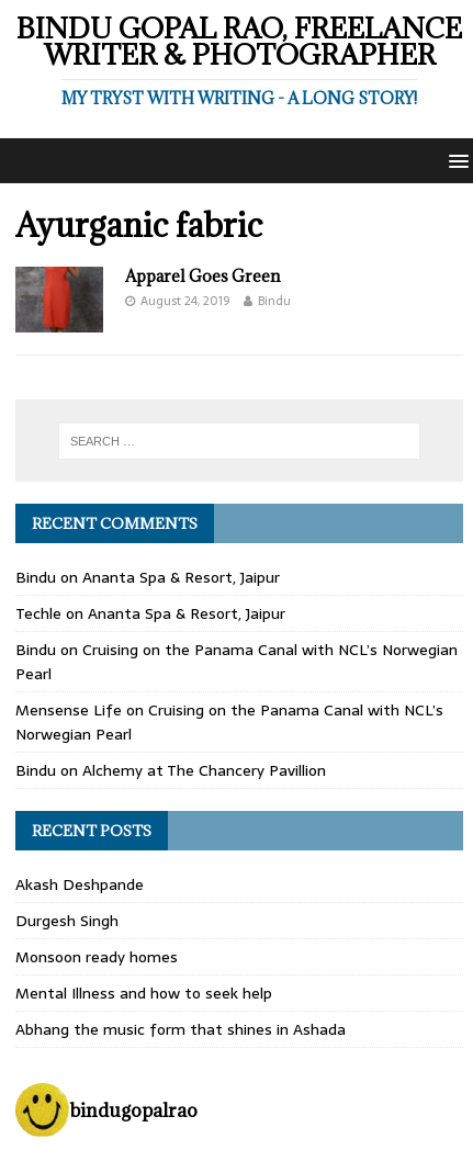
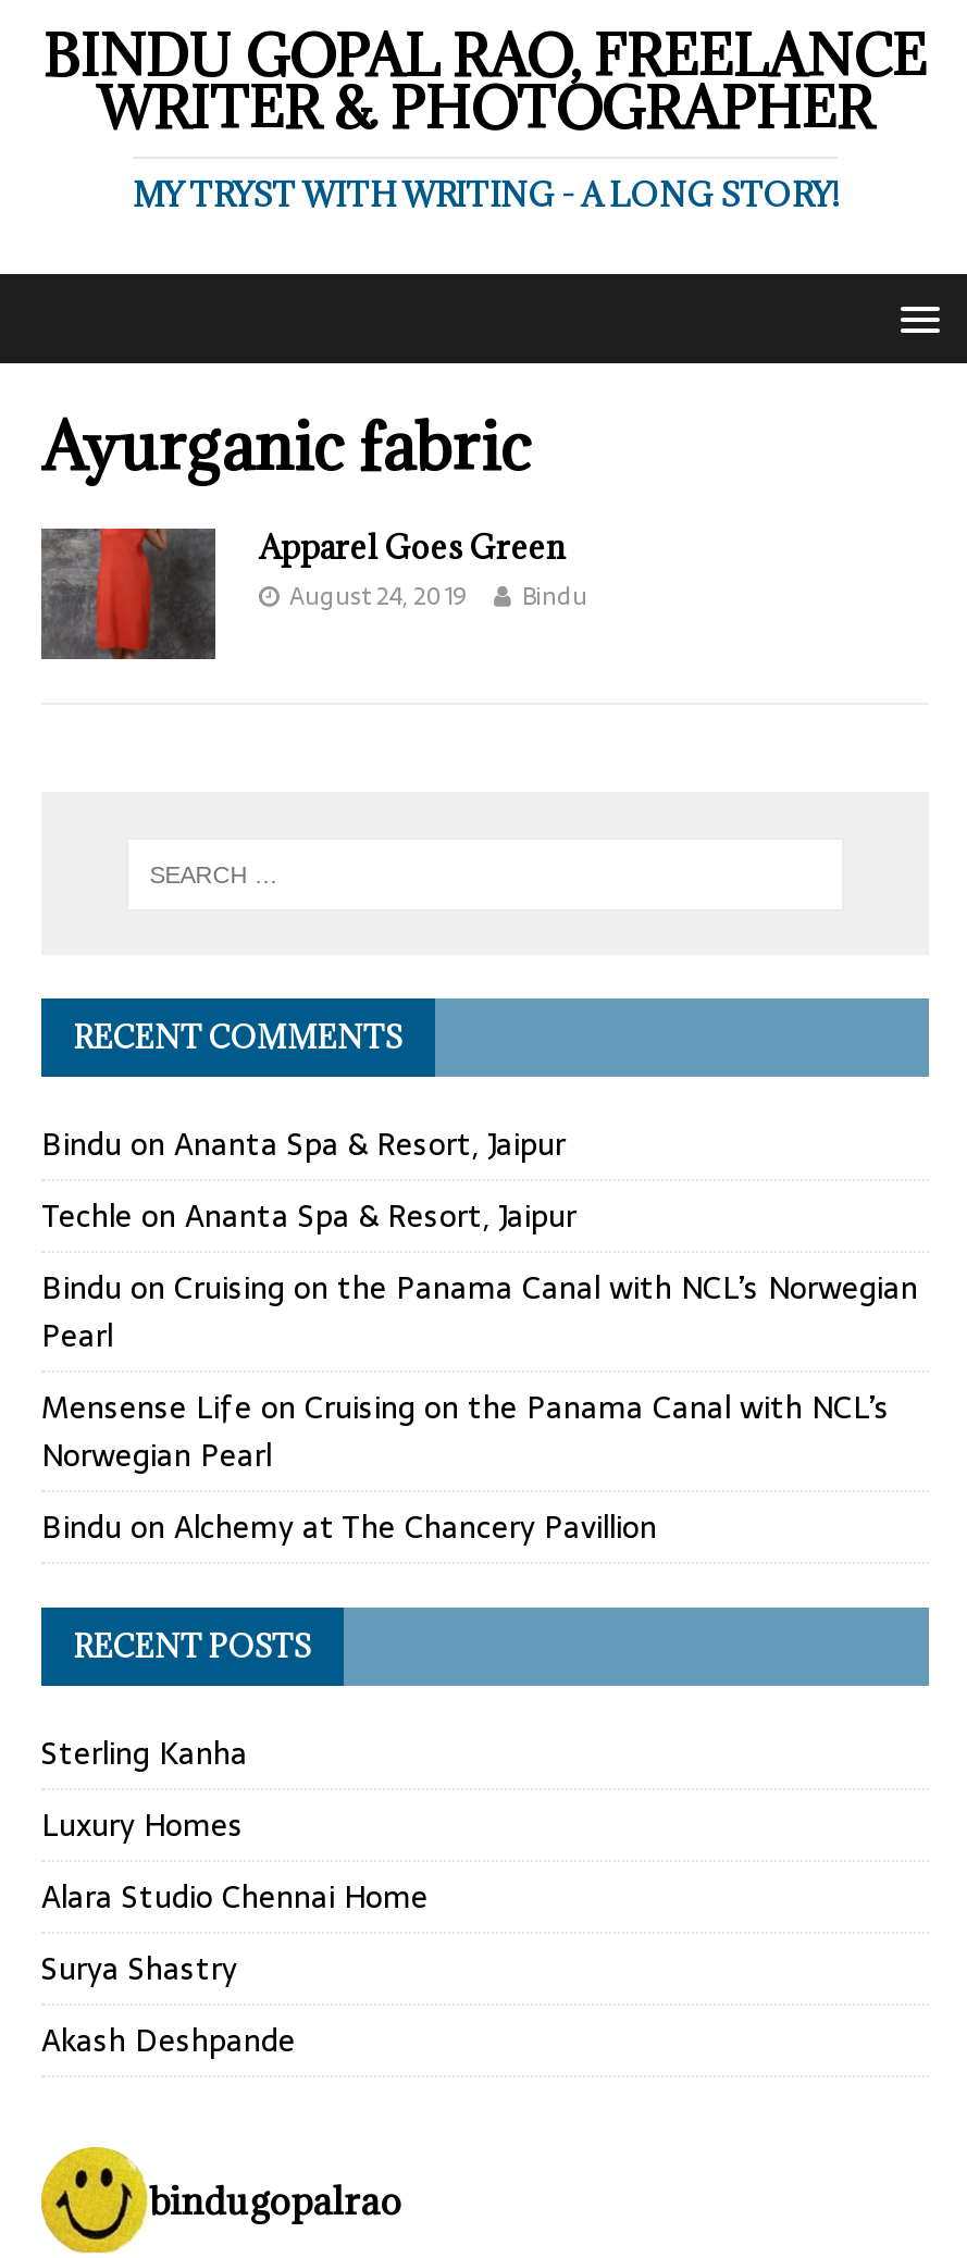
none -> [41,1729,429,1992] Sterling Kanha | Luxury Homes | Alara Studio Chennai Home | Surya Shastry
moved [15,872,144,896] -> [41,2016,296,2064]: Akash Deshpande
[15,908,346,1041] Durgesh Singh | Monsoon ready homes | Mental Illness and how to seek help | Abhang the music form that shines in Ashada -> none

